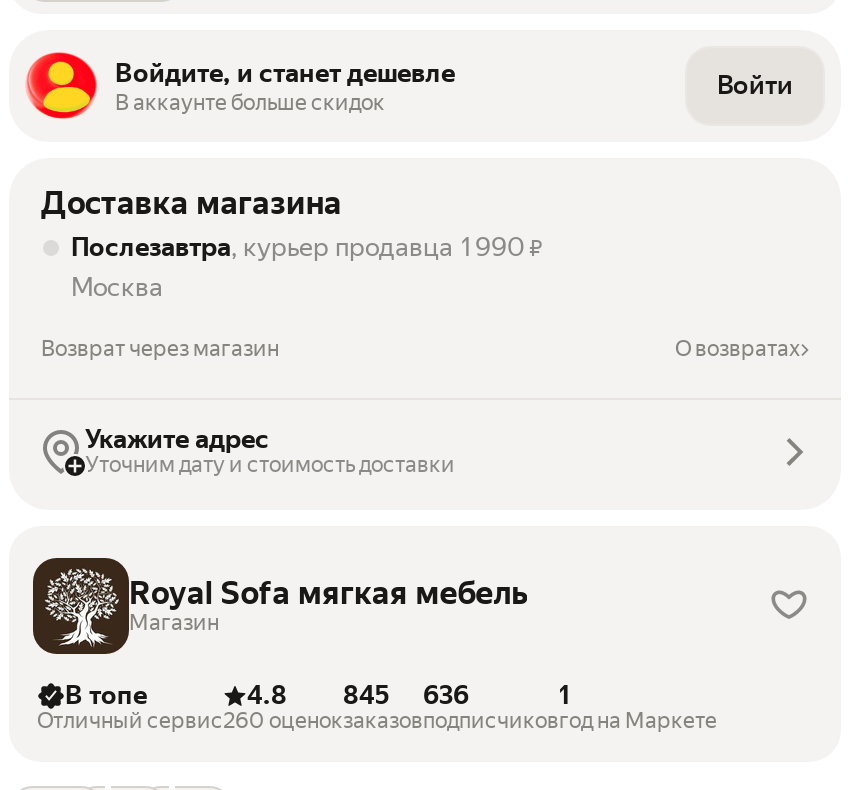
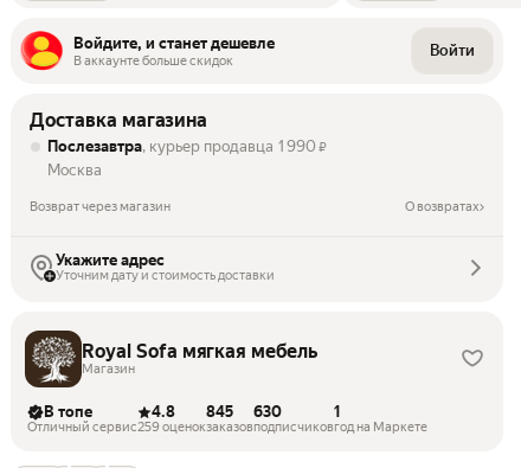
[247,680,469,710] 4.8 845 636 -> [152,403,282,421] 4.8 845 630
[223,708,343,734] 260 оценок -> [137,420,206,435] 259 оценок

